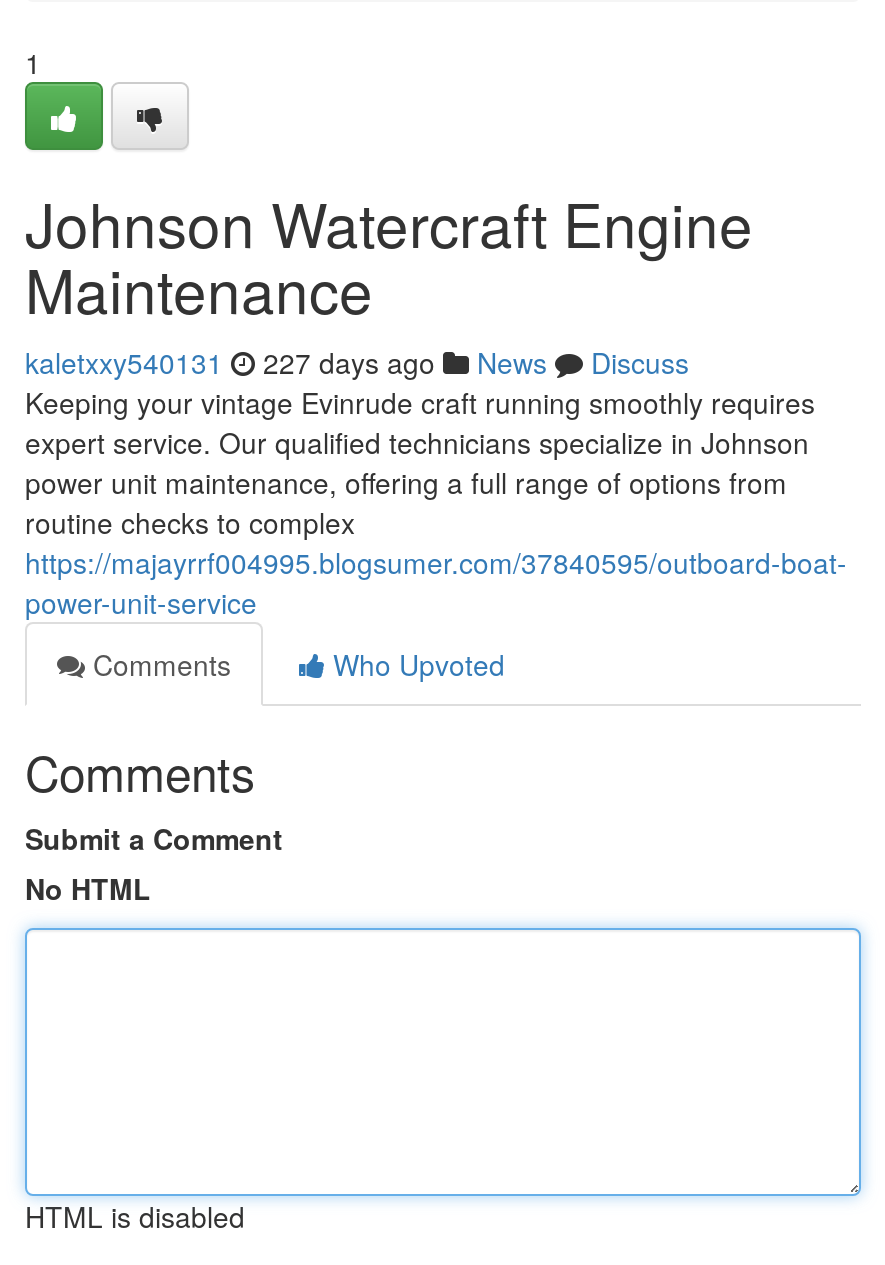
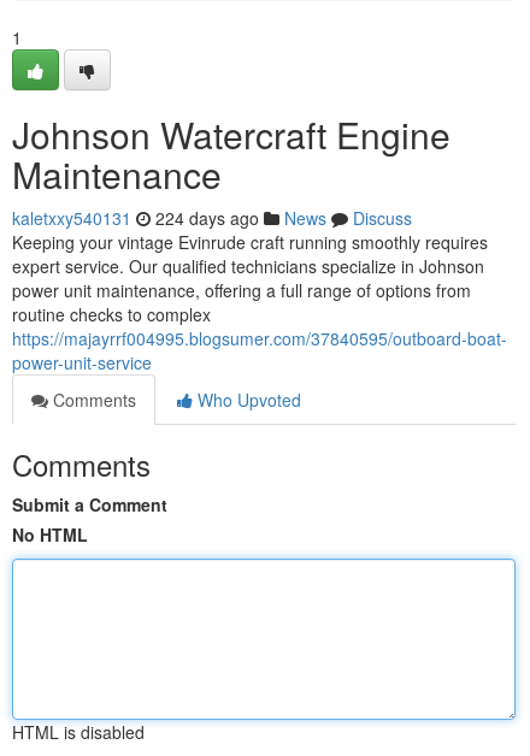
[25,342,689,382] kaletxxy540131 227 days ago News Discuss -> [12,206,412,230] kaletxxy540131 224 days ago News Discuss

